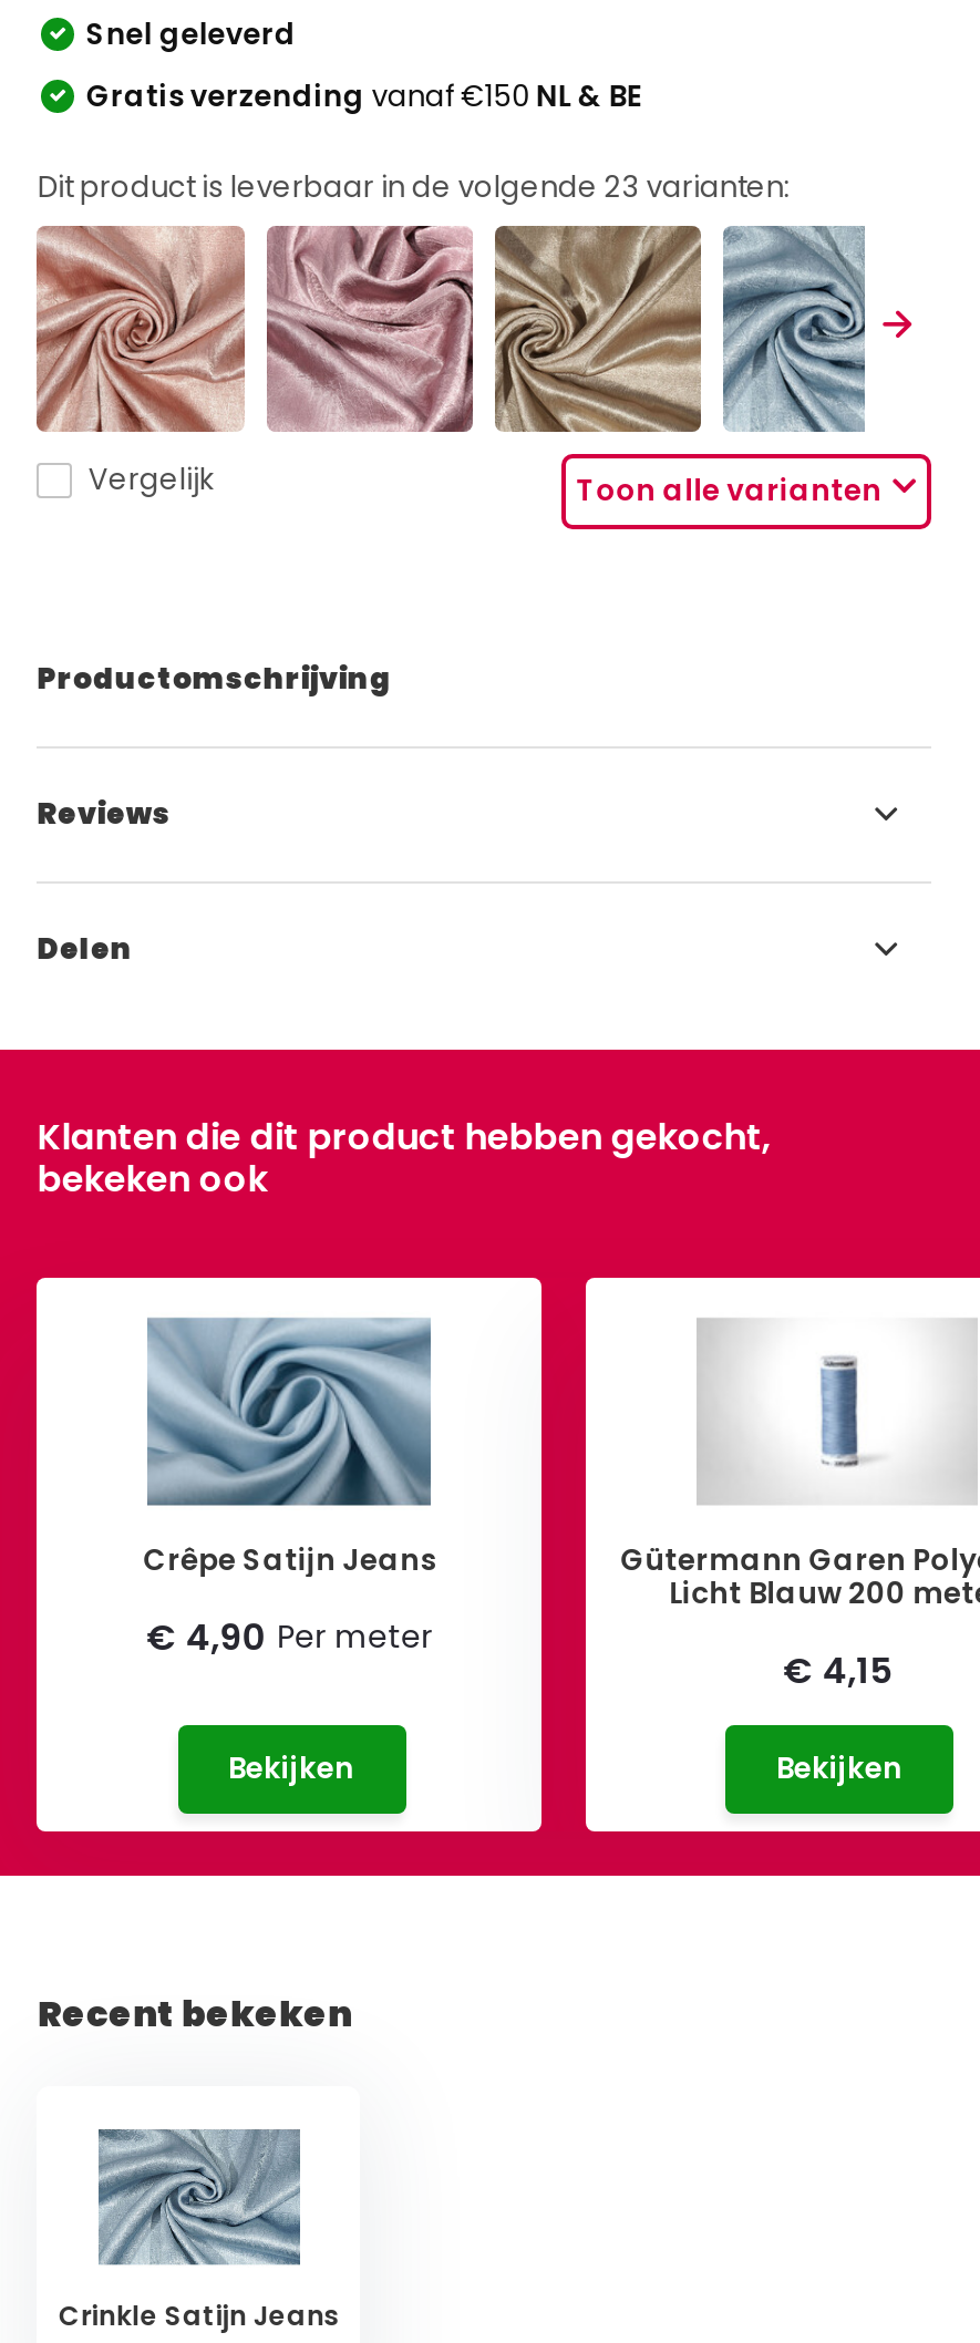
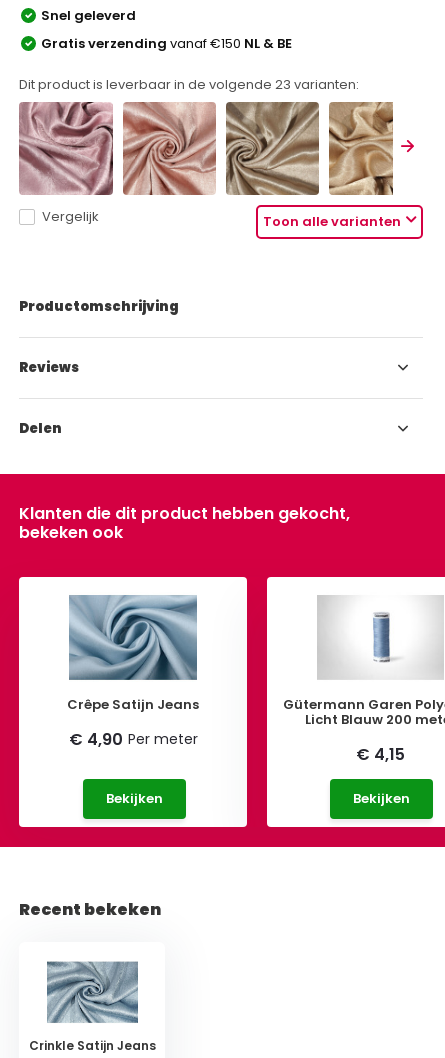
[37,226,245,432] [image] -> [19,101,113,195] [image]
[267,224,473,432] [image] -> [123,102,216,195] [image]
[723,226,867,434] [image] -> [328,102,394,196] [image]

